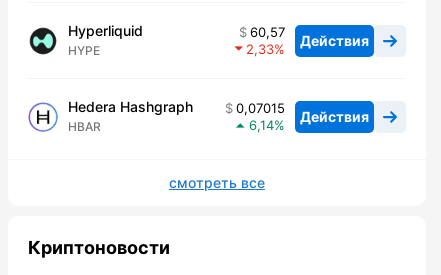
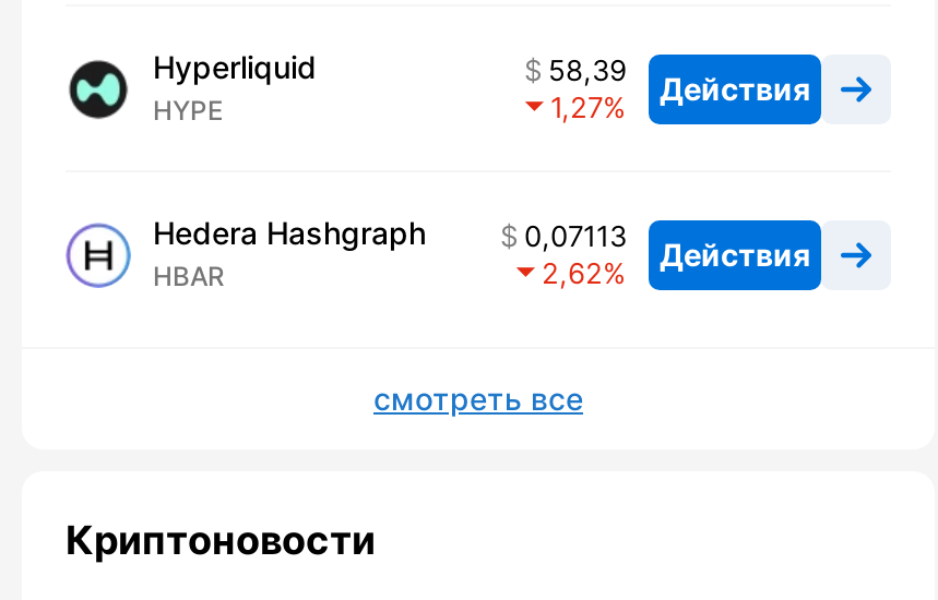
[250,24,369,49] 60,57 Действия -> [548,53,810,107] 58,39 Действия
[246,41,274,57] 2,33 -> [550,90,603,125] 1,27
[236,100,369,125] 0,07015 Действия -> [524,219,810,273] 0,07113 Действия
[249,117,274,133] 6,14 -> [542,256,603,291] 2,62

